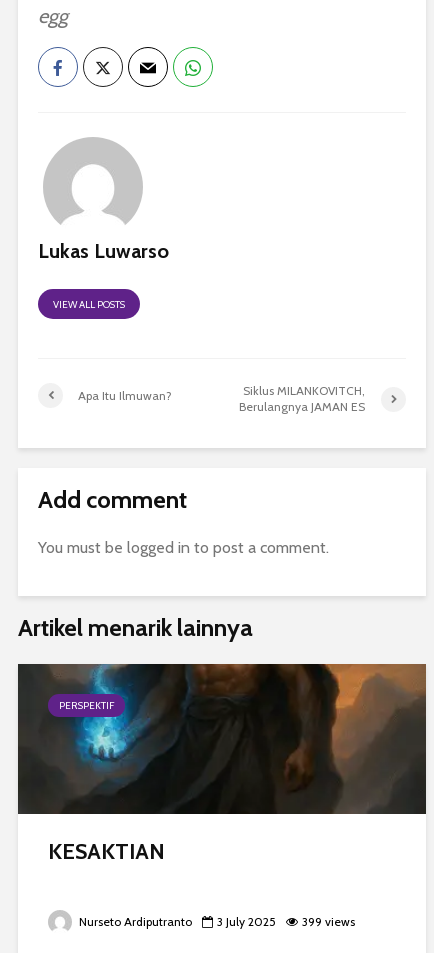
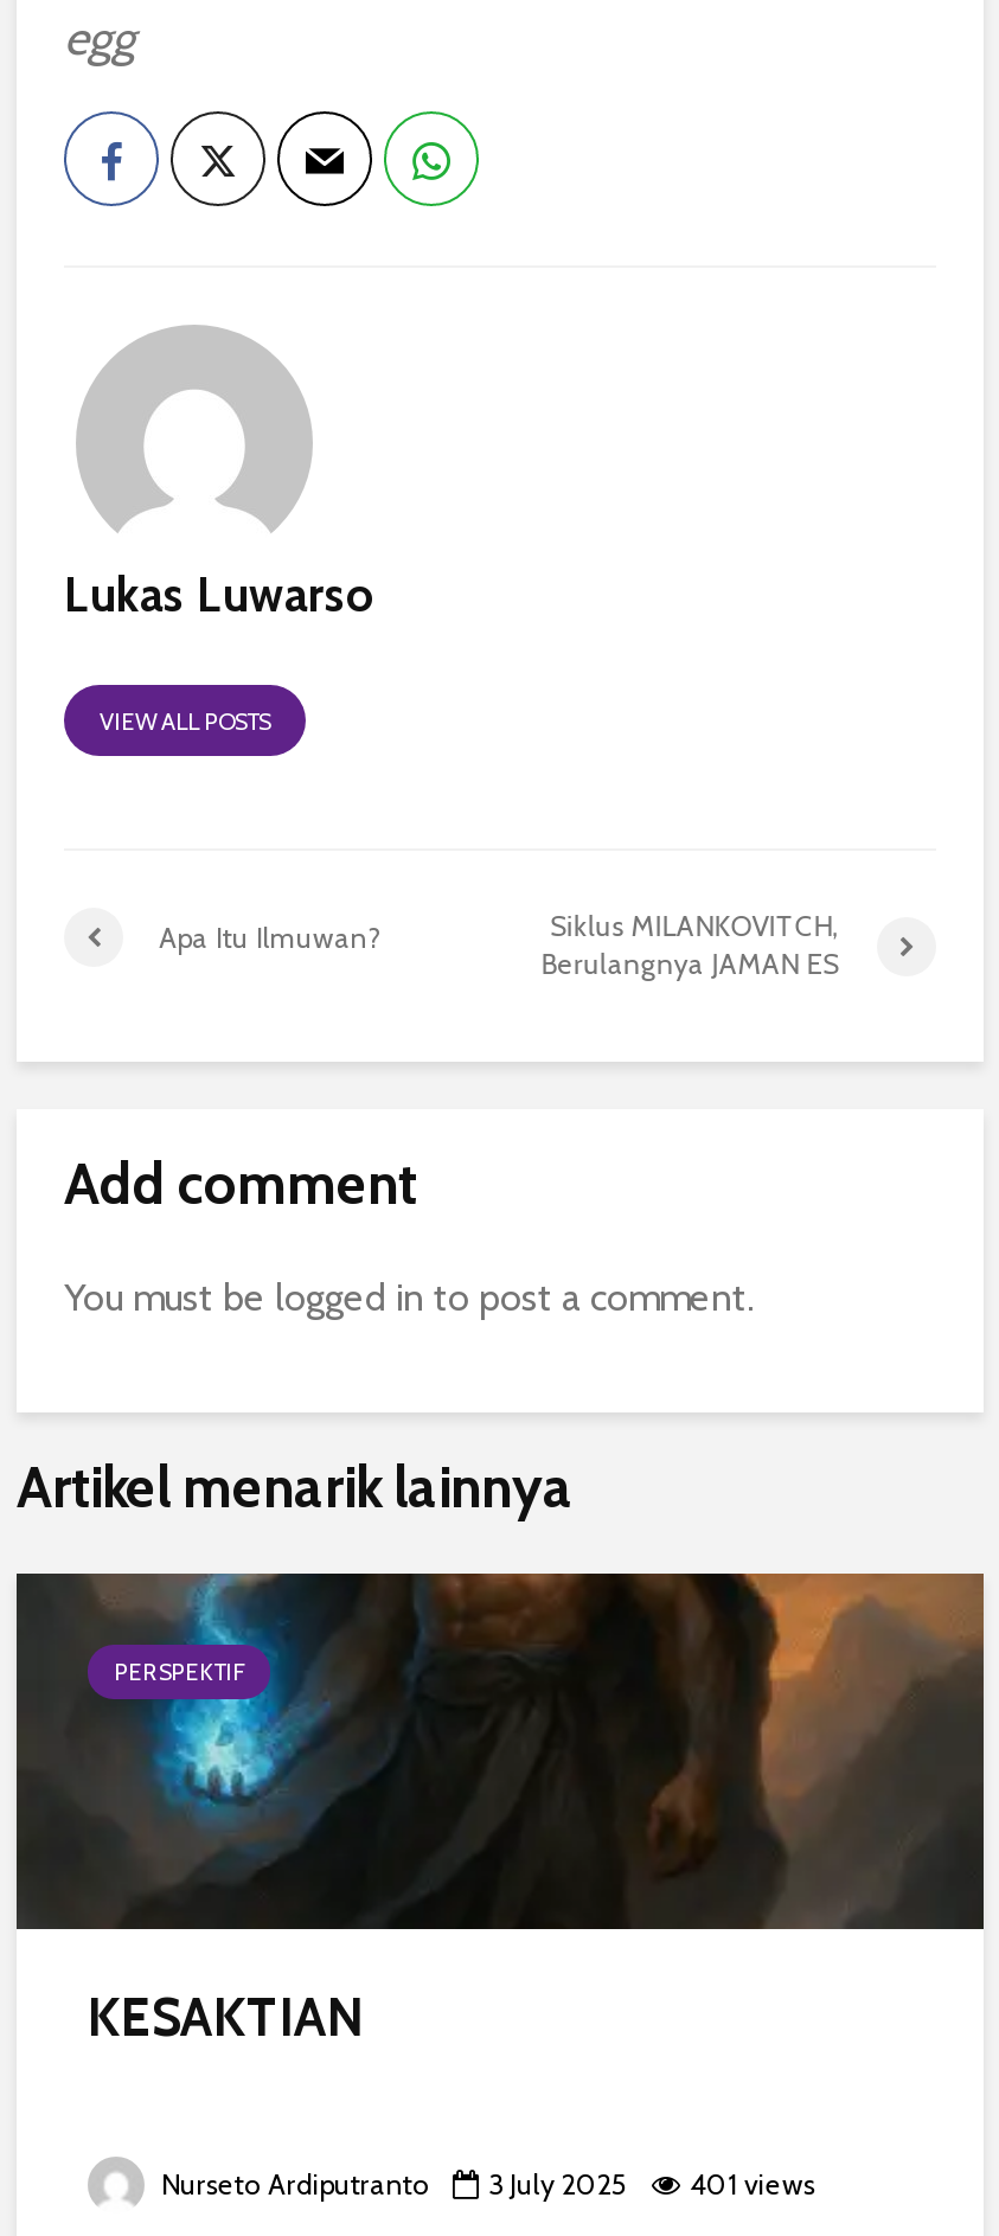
[76,914,355,929] Nurseto Ardiputranto 3 July 2025 399 views -> [154,2166,815,2202] Nurseto Ardiputranto 3 July 2025 401 views

